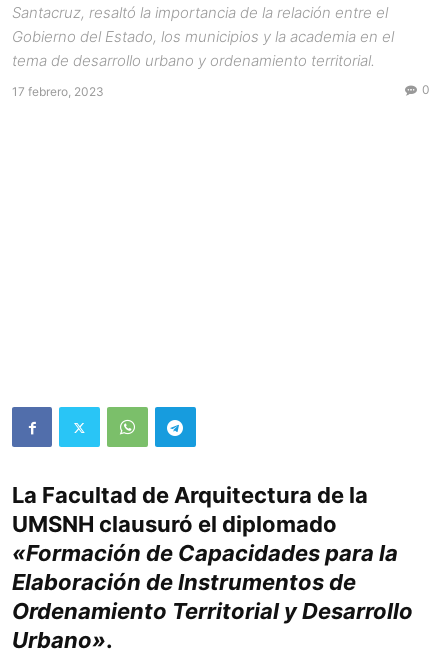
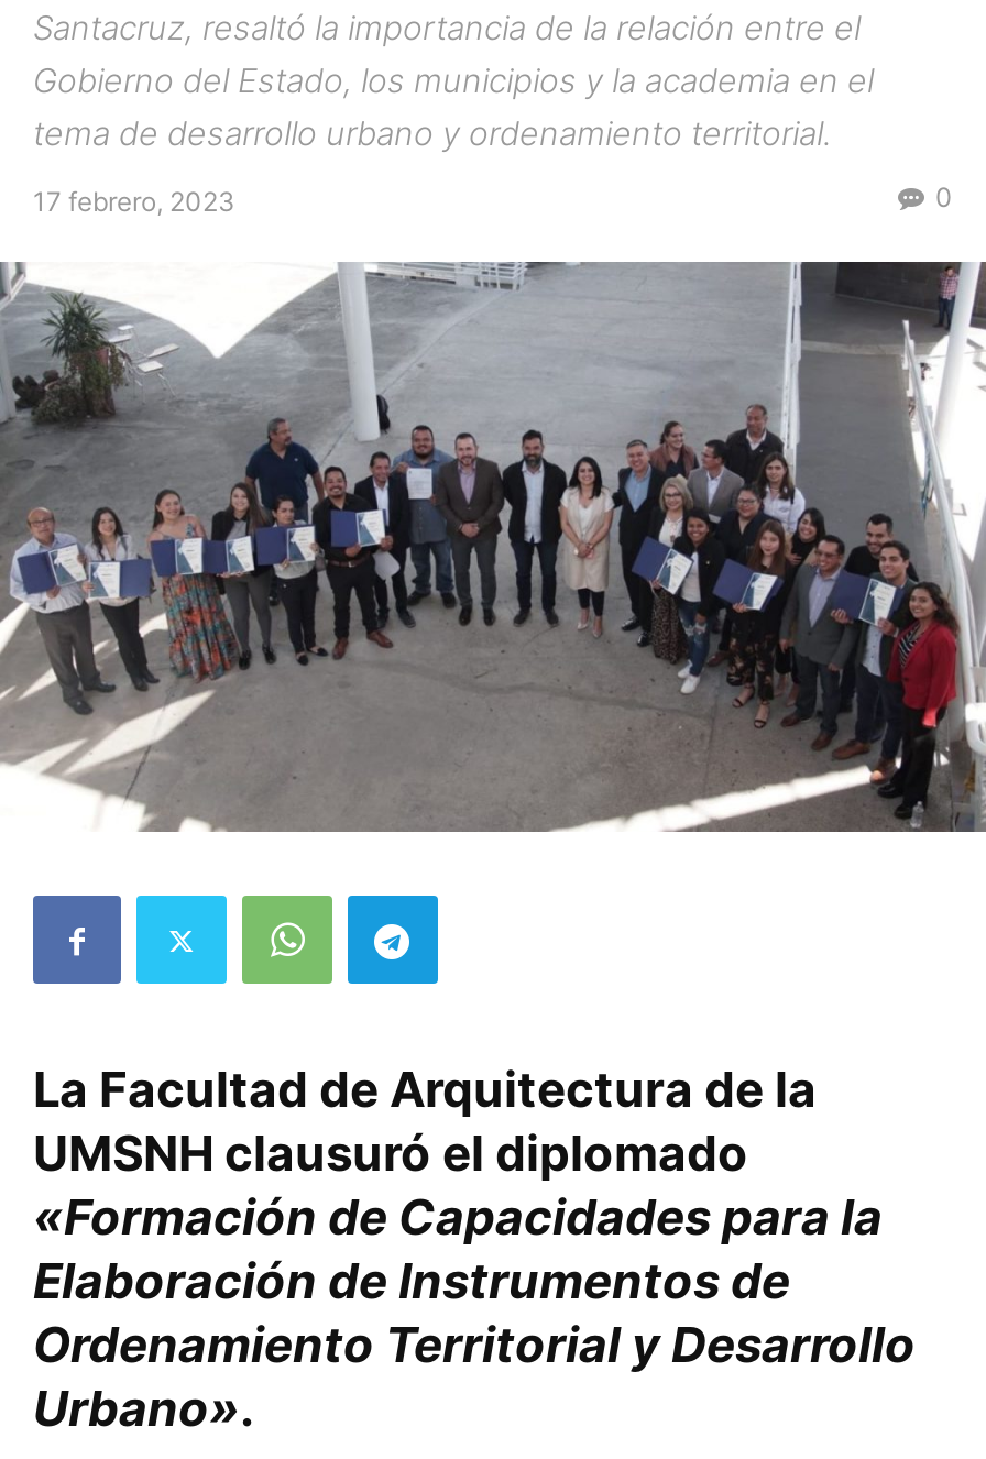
none -> [7,260,979,834] [image]

